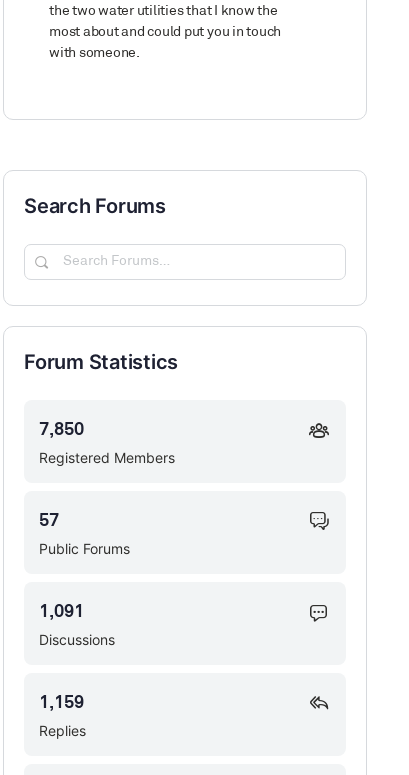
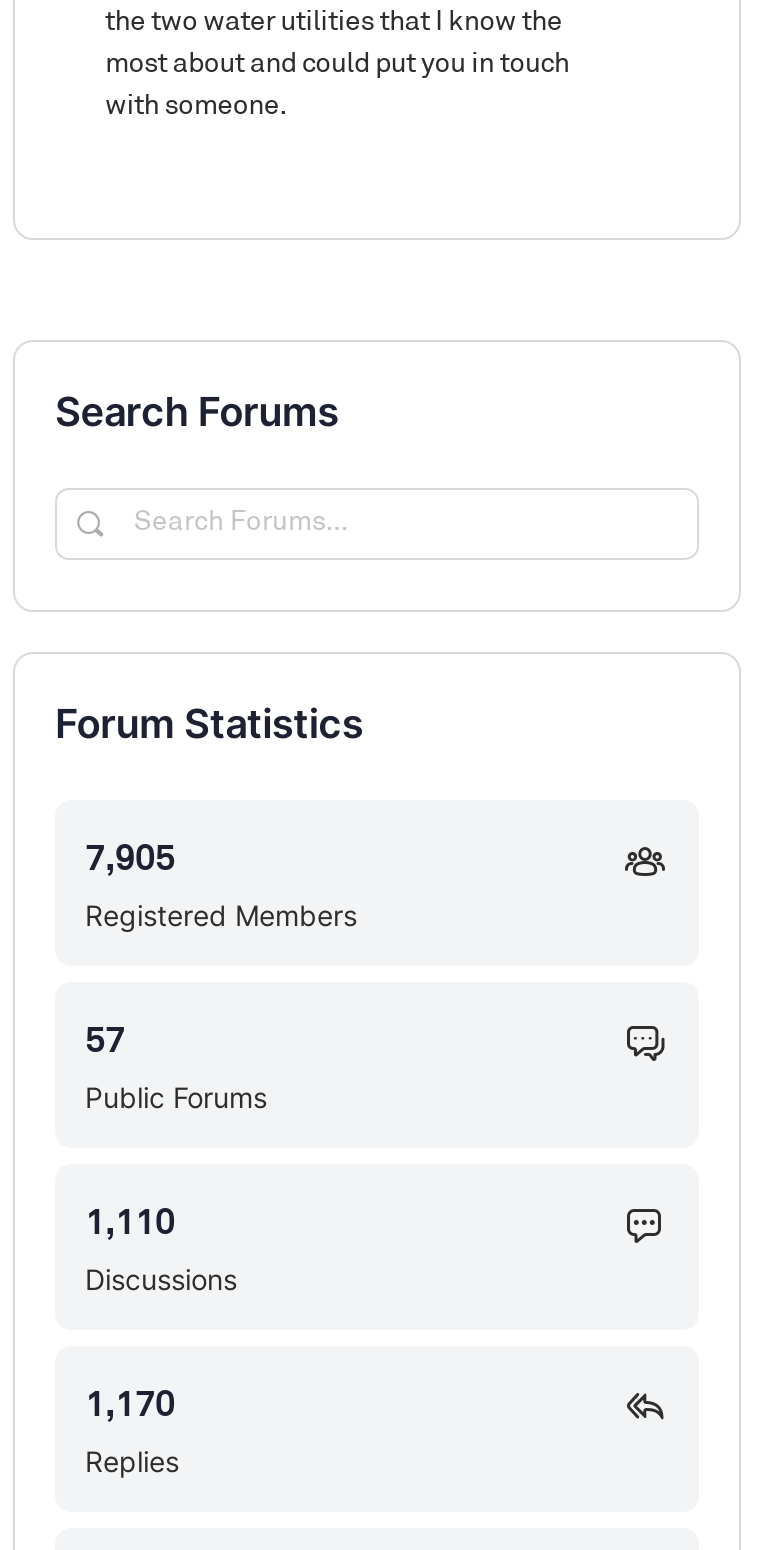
[39,421,84,440] 7,850 -> [85,842,175,880] 7,905
[39,603,84,622] 1,091 -> [85,1206,175,1244] 1,110
[39,694,84,713] 1,159 -> [85,1388,175,1426] 1,170

